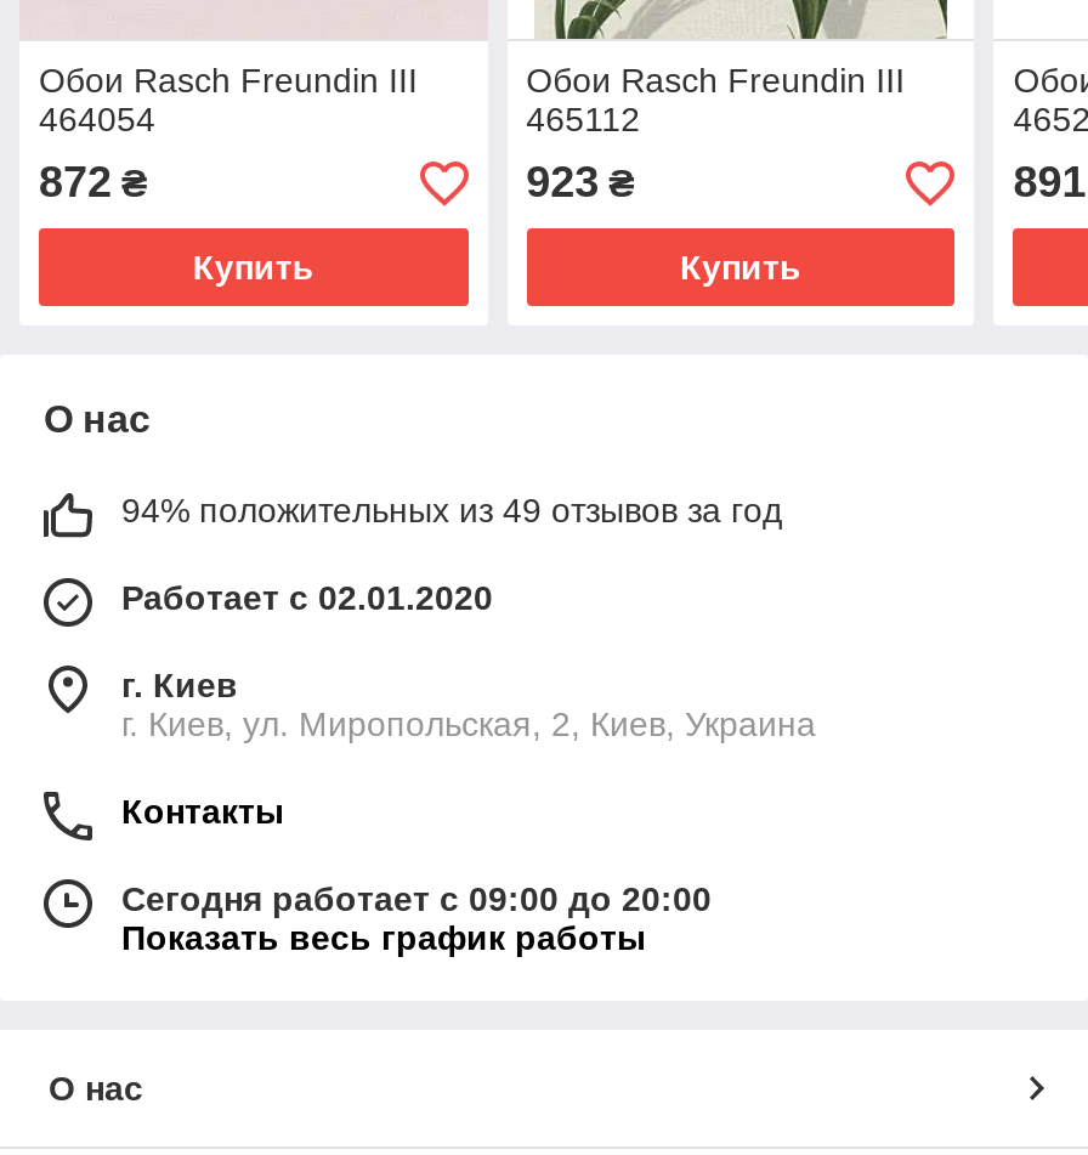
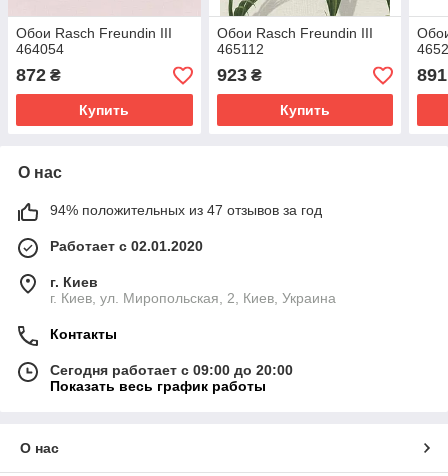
[121,491,782,530] 94% положительных из 49 отзывов за год -> [50,202,322,218] 94% положительных из 47 отзывов за год

